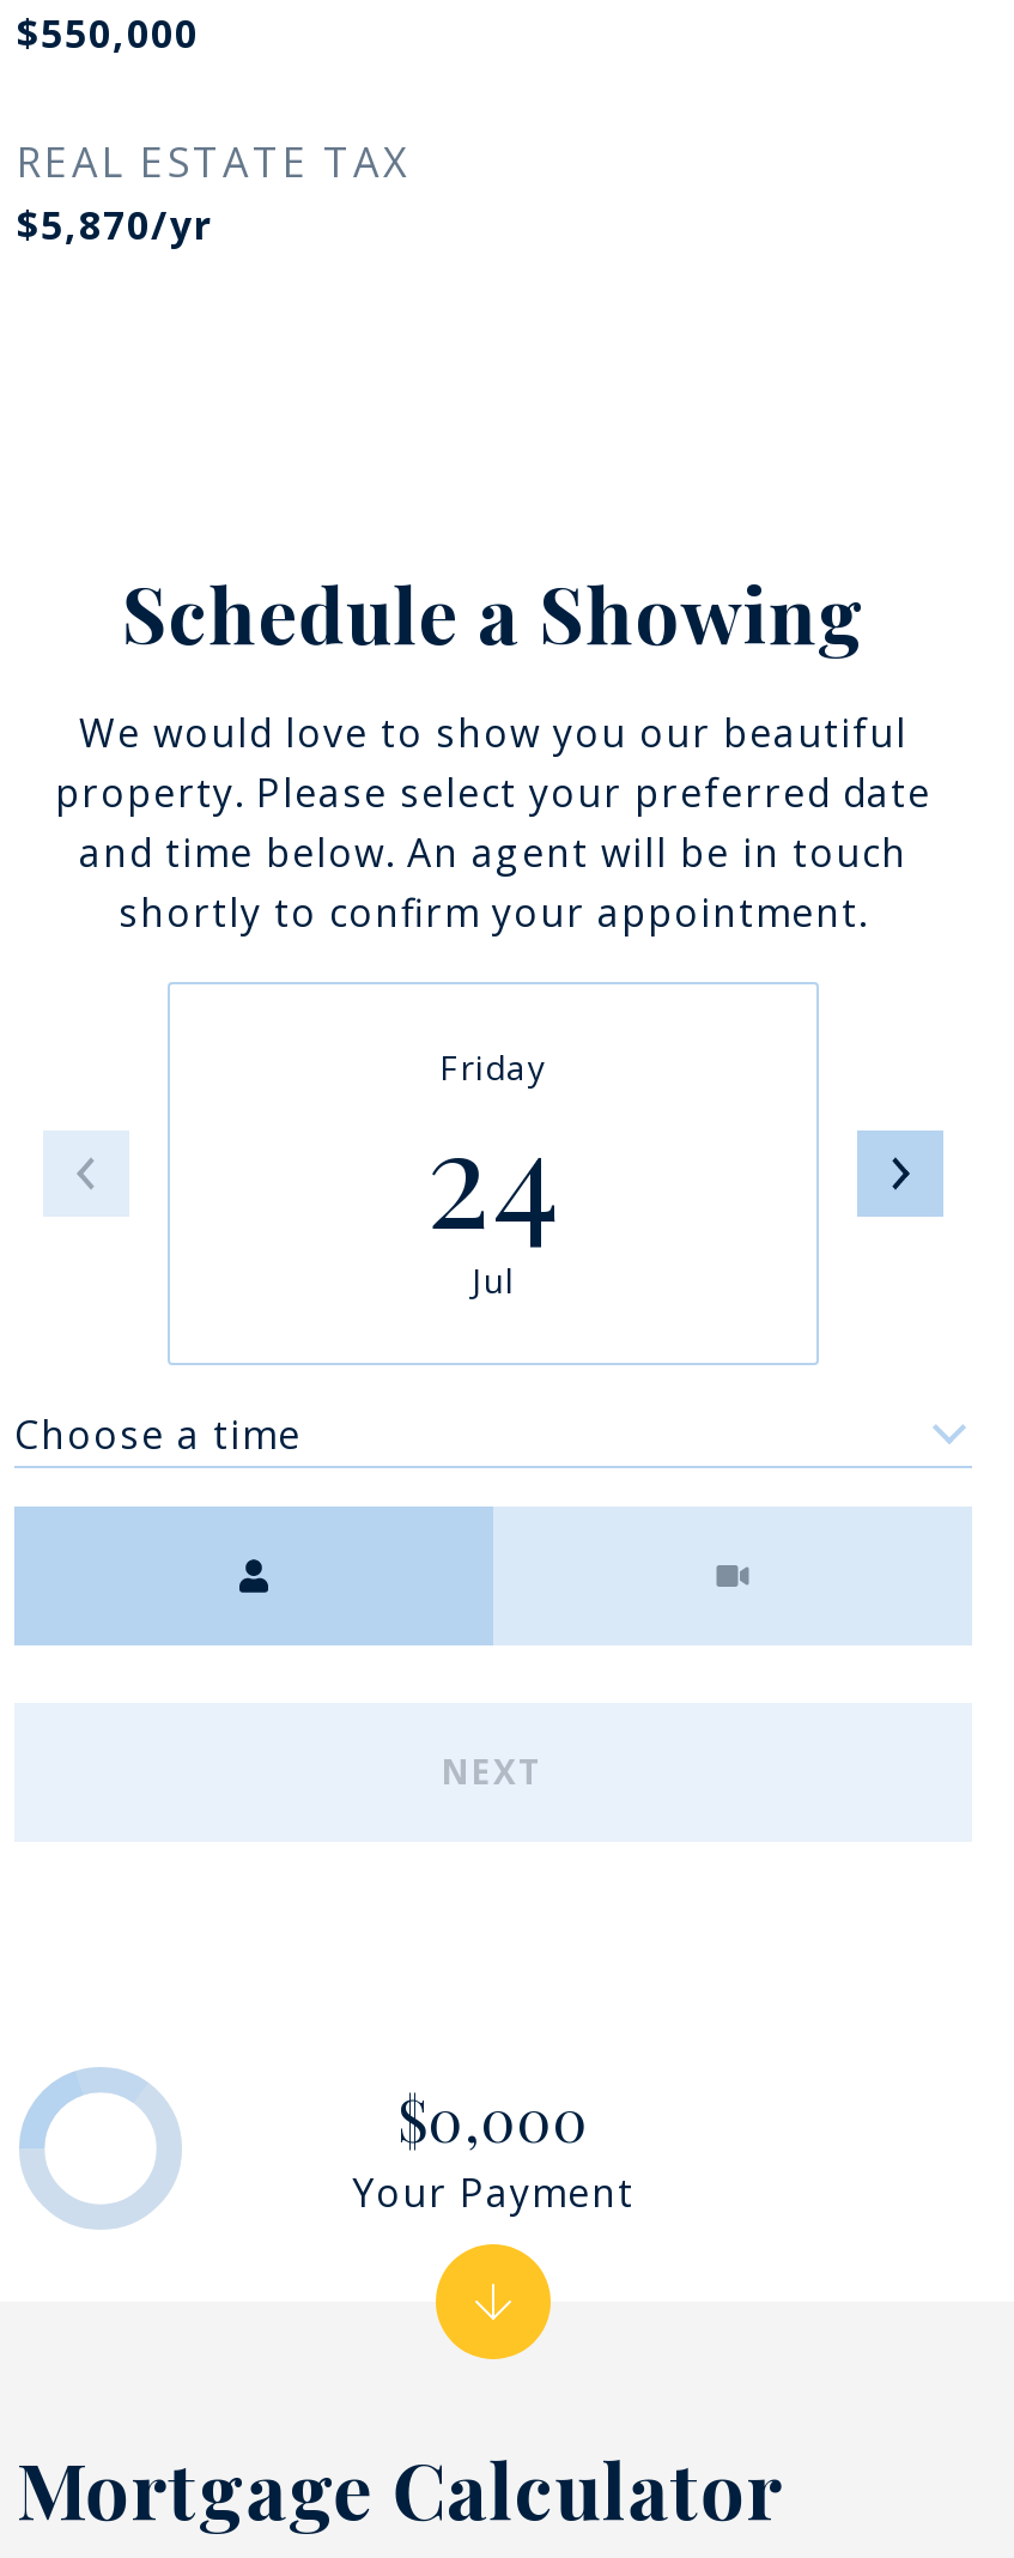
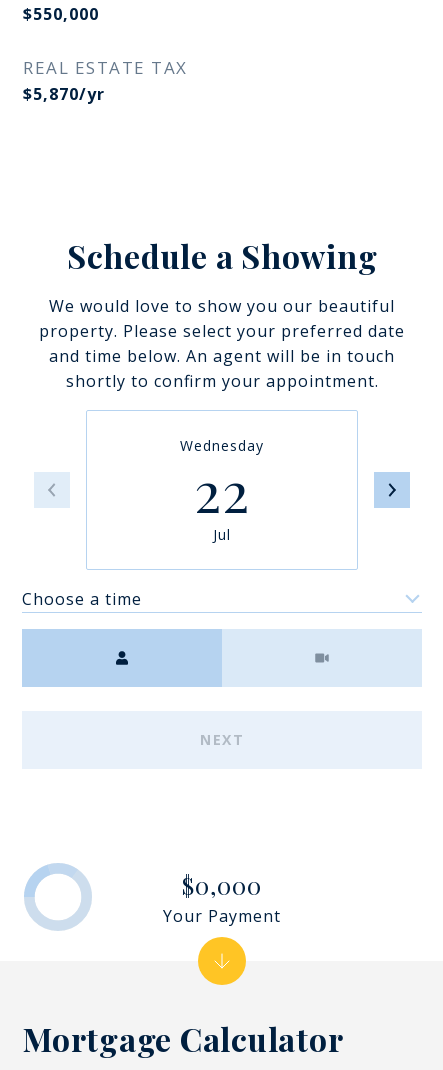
[426,1044,560,1262] Friday | 24 -> [180,436,264,527] Wednesday | 22

